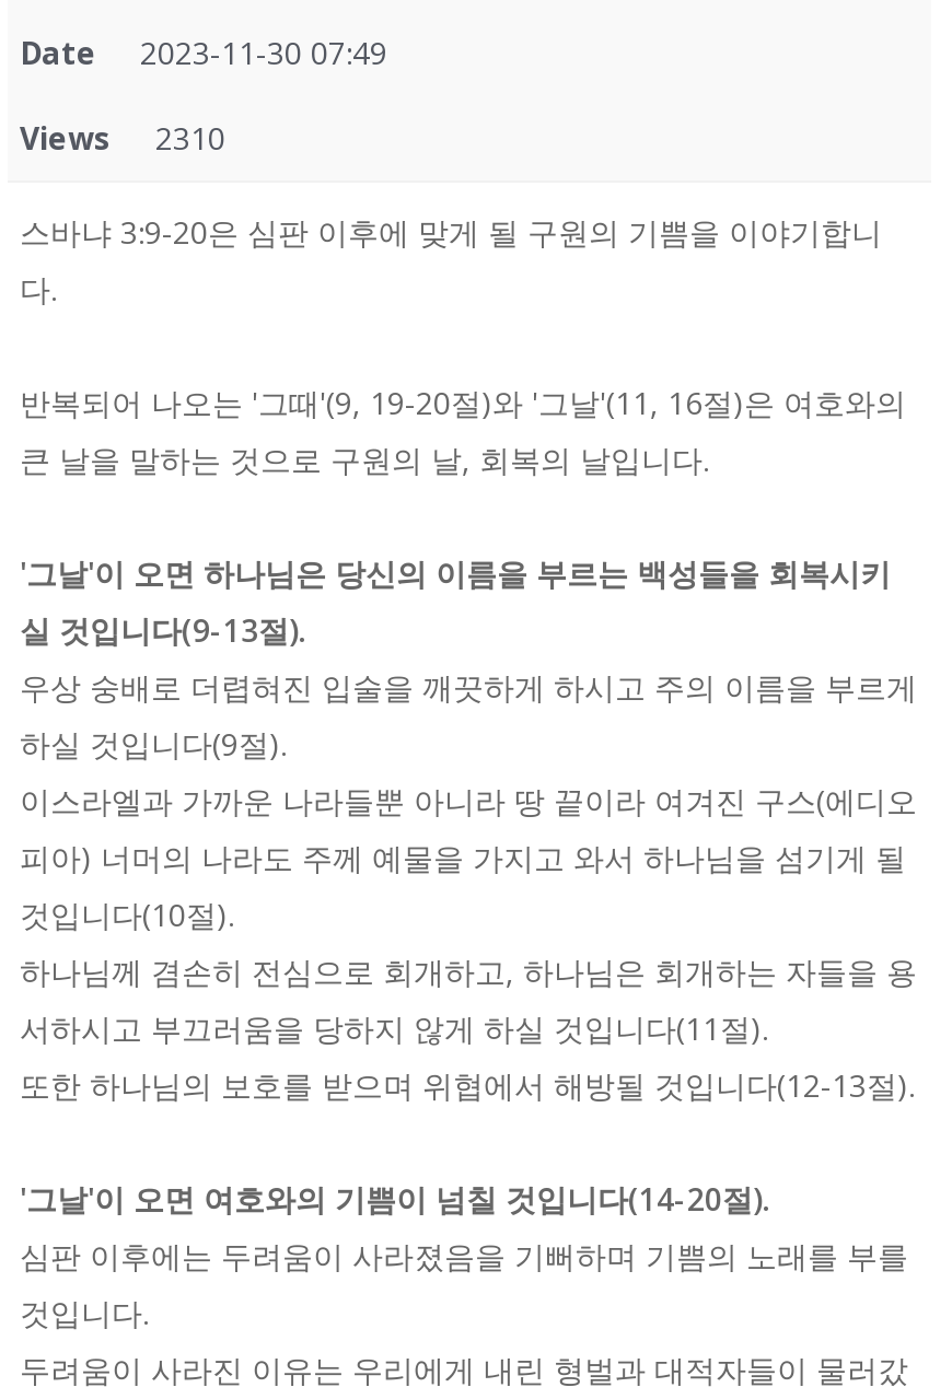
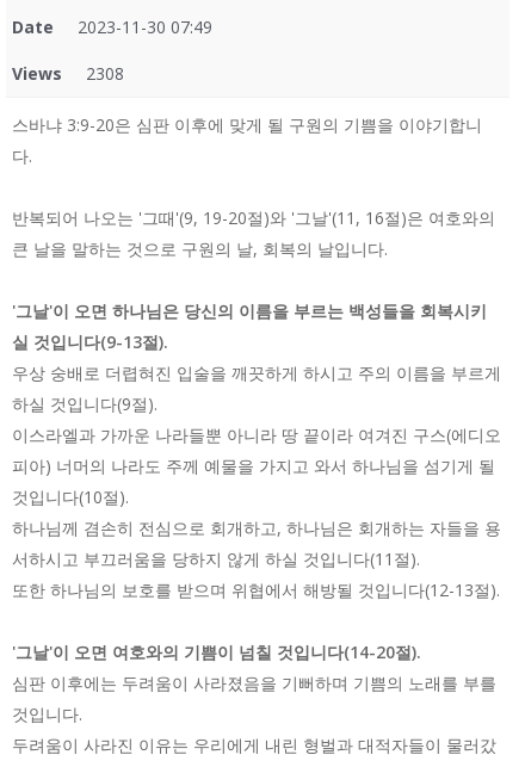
[19,117,225,159] Views 2310 -> [12,62,125,85] Views 2308

